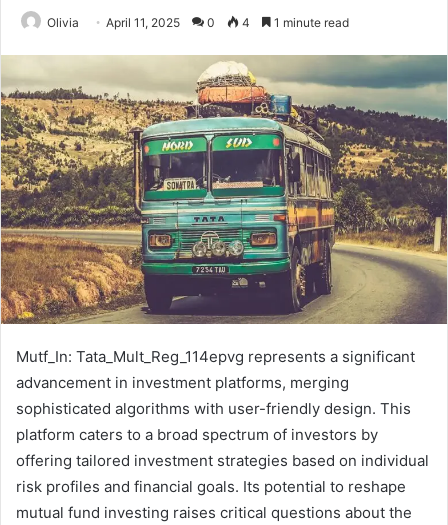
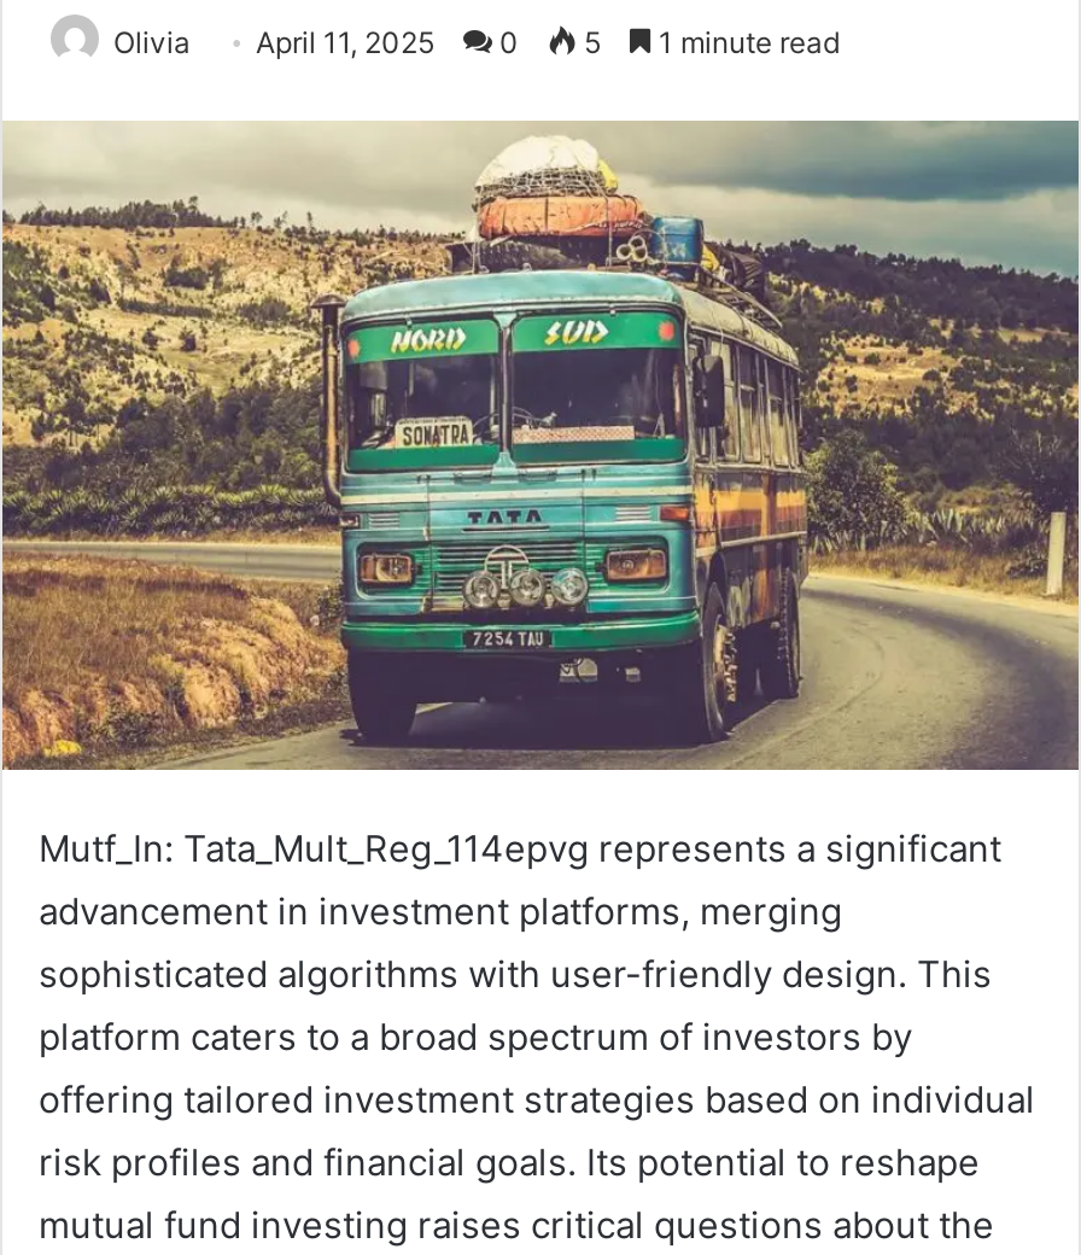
[47,15,349,30] Olivia April 11, 2025 0 4 1 minute read -> [113,24,840,60] Olivia April 11, 2025 0 5 1 minute read

